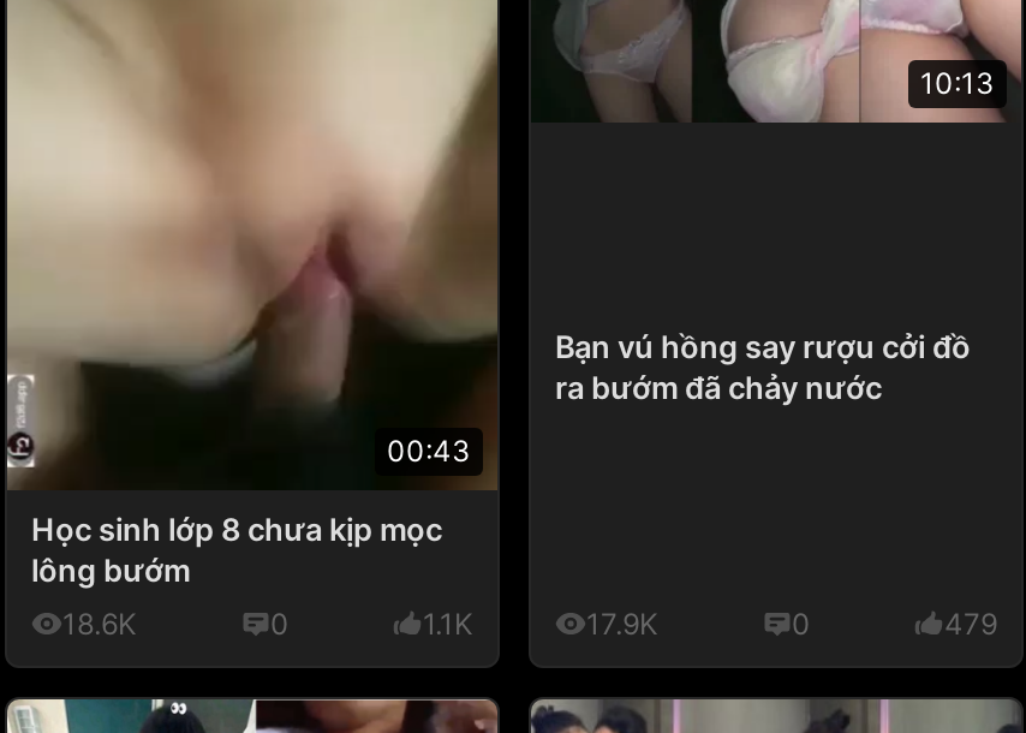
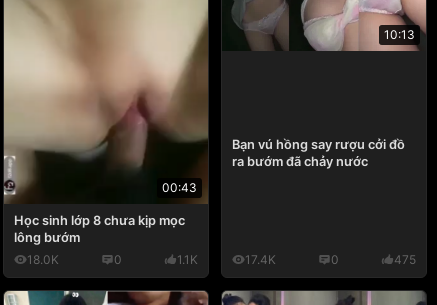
[62,606,137,642] 18.6K -> [27,252,59,267] 18.0K
[586,606,658,642] 17.9K -> [245,252,276,267] 17.4K
[944,606,997,642] 479 -> [394,252,416,267] 475

